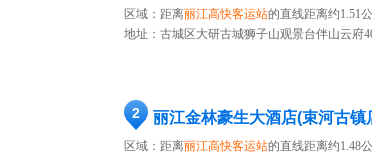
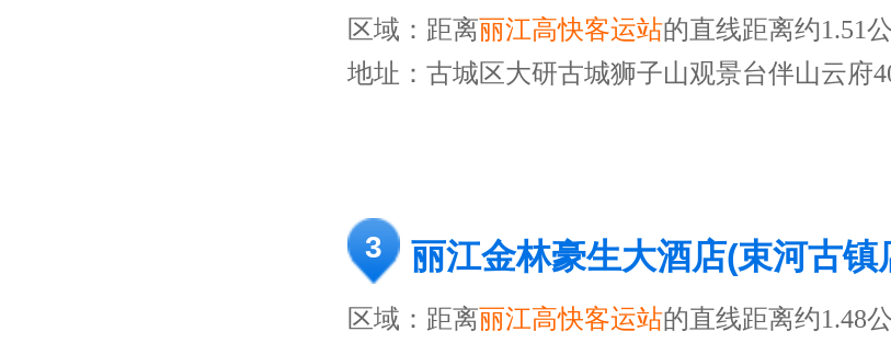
[132,105,140,121] 2 -> [365,229,382,264] 3

